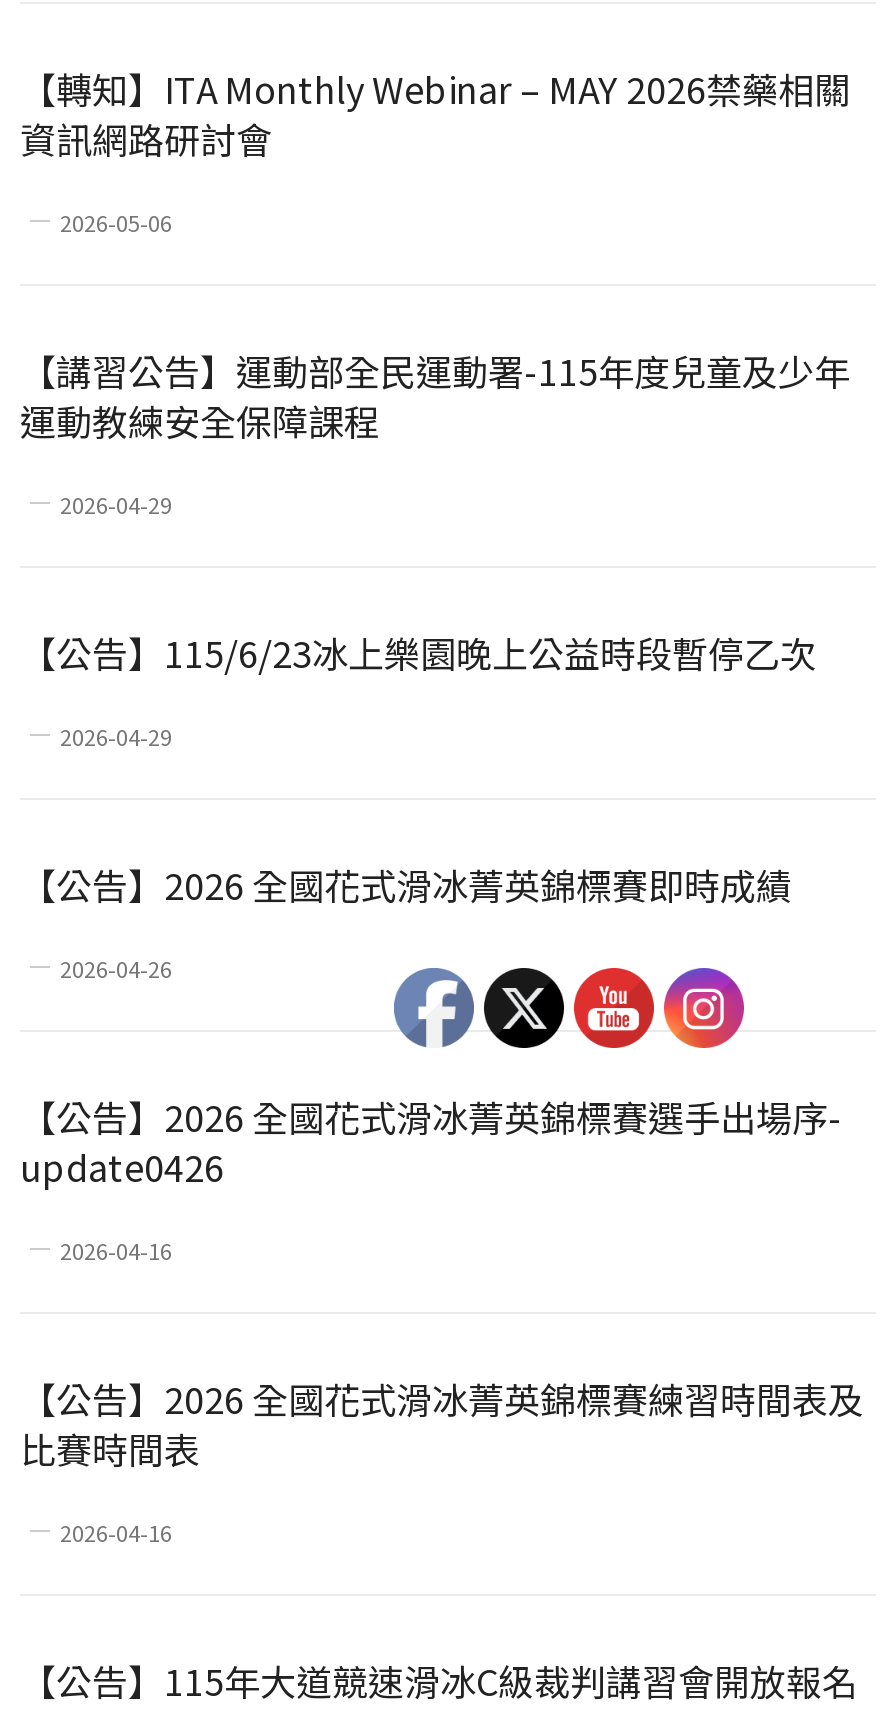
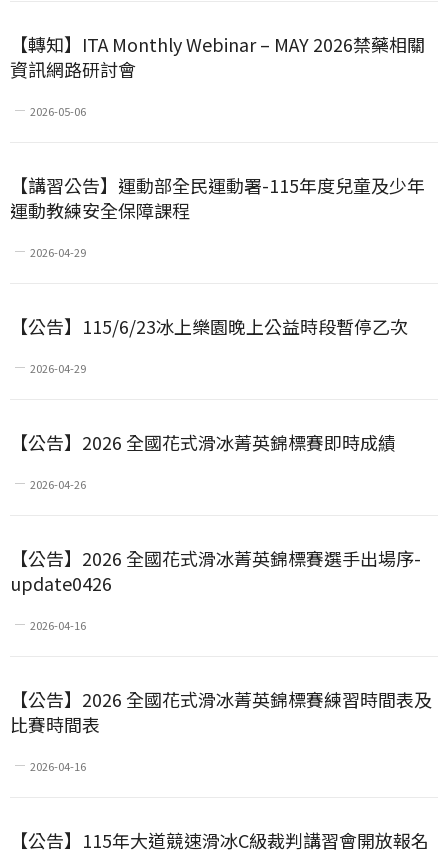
[392,966,746,1050] [image] -> none

